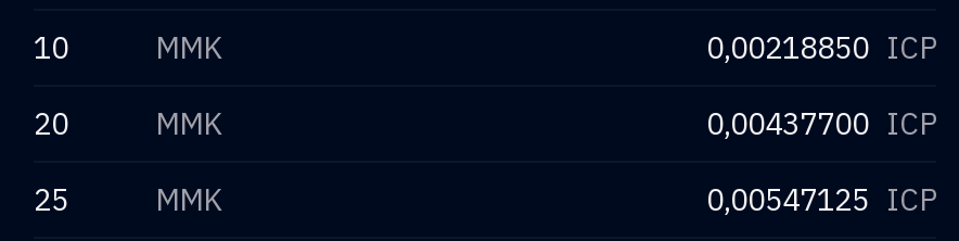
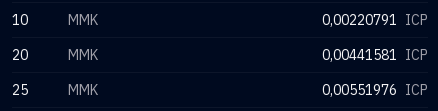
[706,28,936,68] 0,00218850 ICP -> [322,11,428,29] 0,00220791 ICP
[706,104,936,144] 0,00437700 ICP -> [322,46,428,64] 0,00441581 ICP
[706,180,936,220] 0,00547125 ICP -> [322,81,428,99] 0,00551976 ICP

